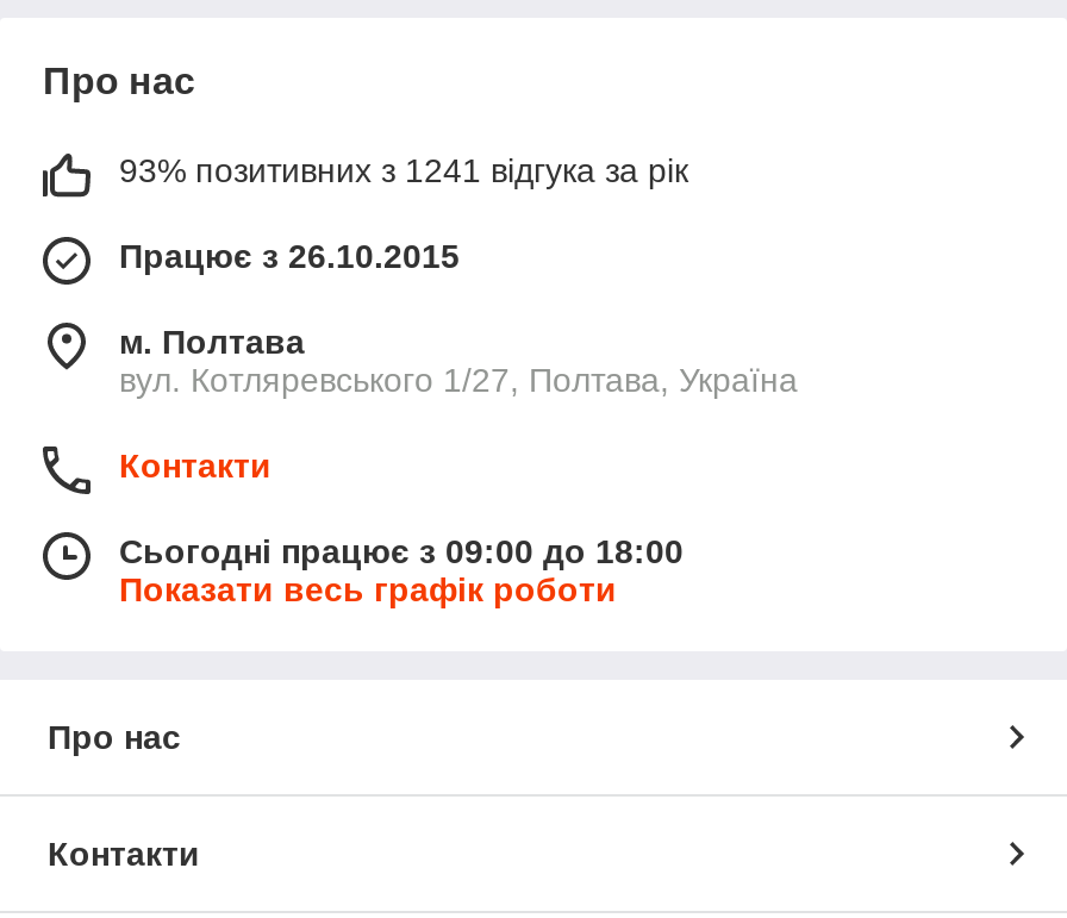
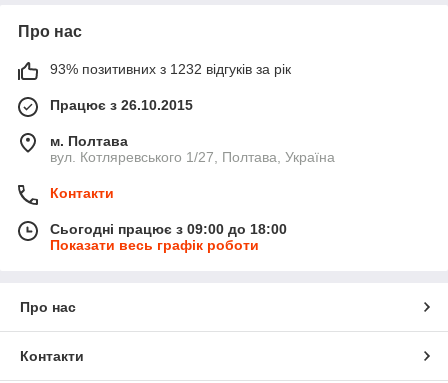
[119,151,688,189] 93% позитивних з 1241 відгука за рік -> [50,61,291,77] 93% позитивних з 1232 відгуків за рік

